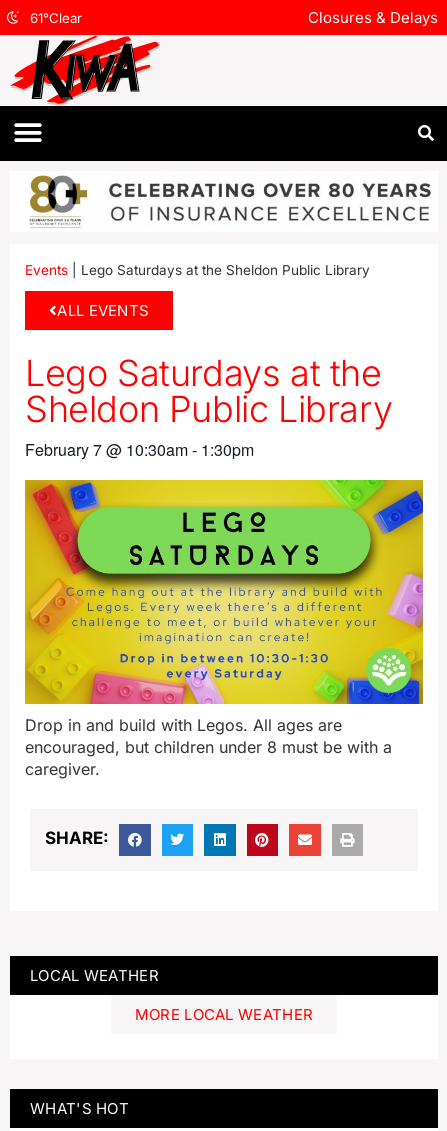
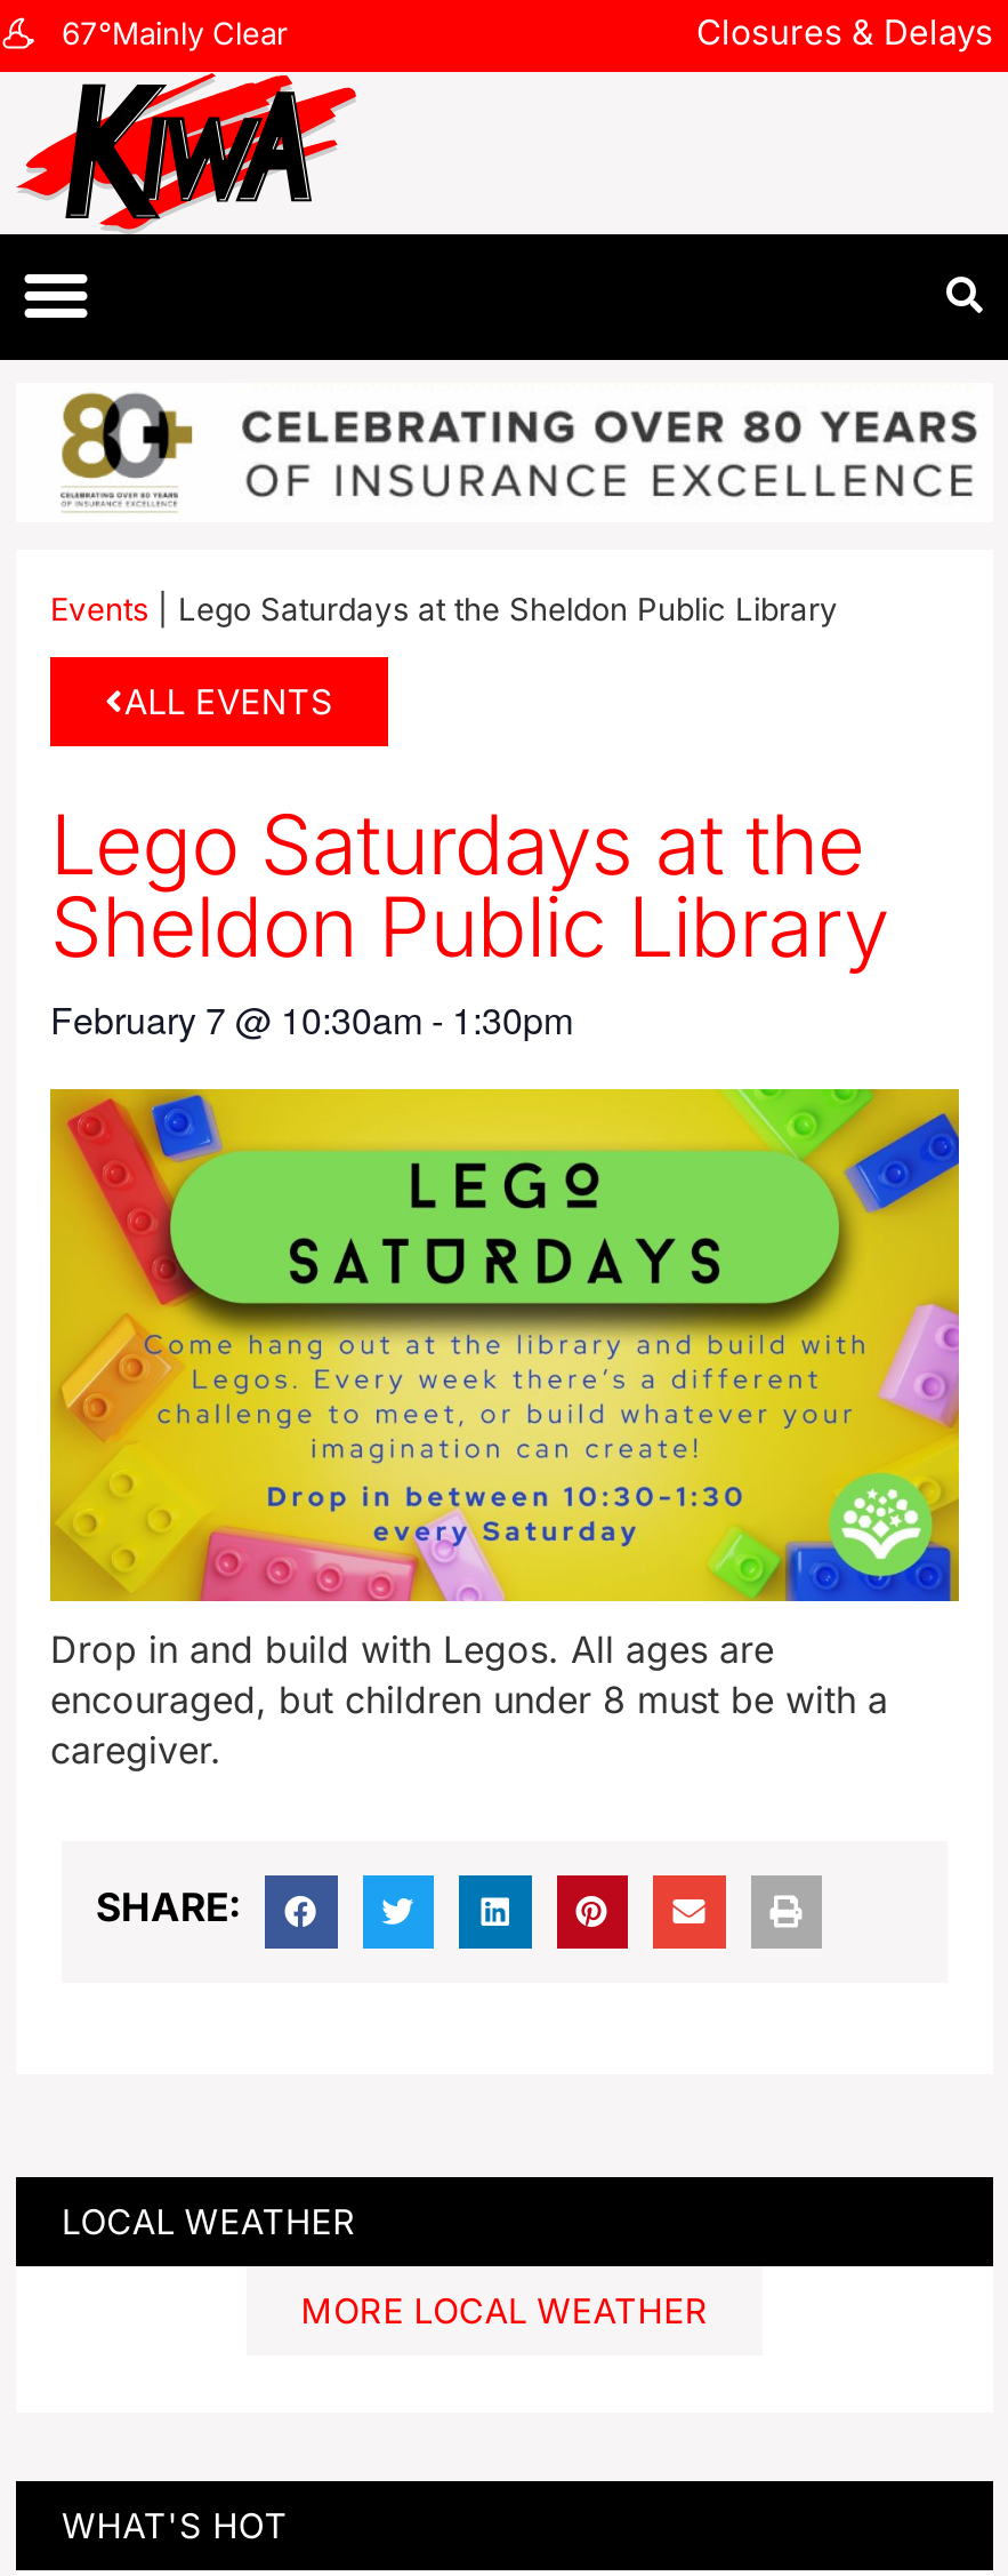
[30,9,82,25] 61°Clear -> [62,14,288,50] 67°Mainly Clear

